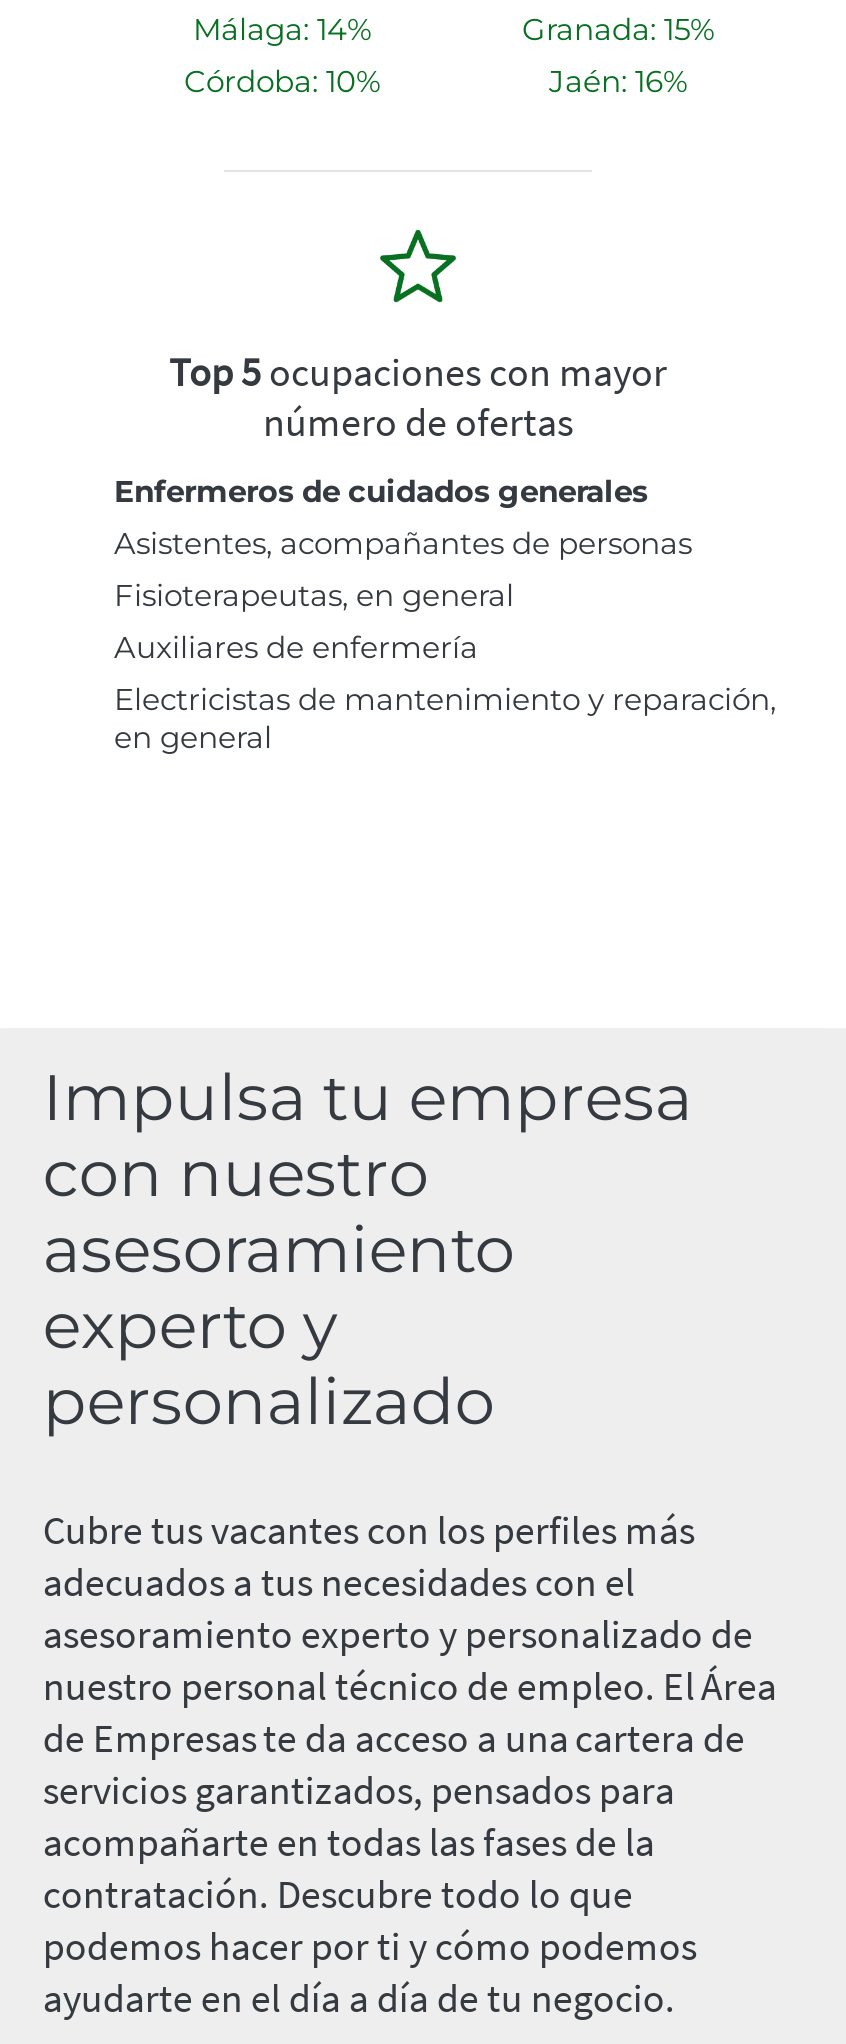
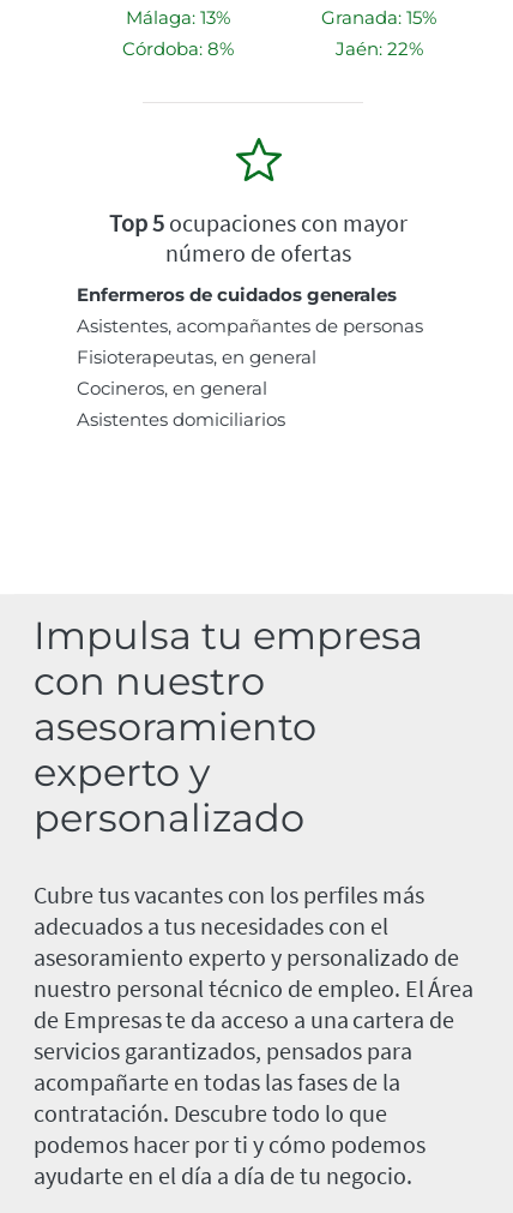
[193,10,371,48] Málaga: 14% -> [125,6,230,29] Málaga: 13%
[184,62,380,100] Córdoba: 10% -> [122,37,233,60] Córdoba: 8%
[549,62,687,100] Jaén: 16% -> [335,37,423,60] Jaén: 22%
[114,628,776,756] Auxiliares de enfermería | Electricistas de mantenimiento y reparación, | en general -> [77,377,285,431] Cocineros, en general | Asistentes domiciliarios

